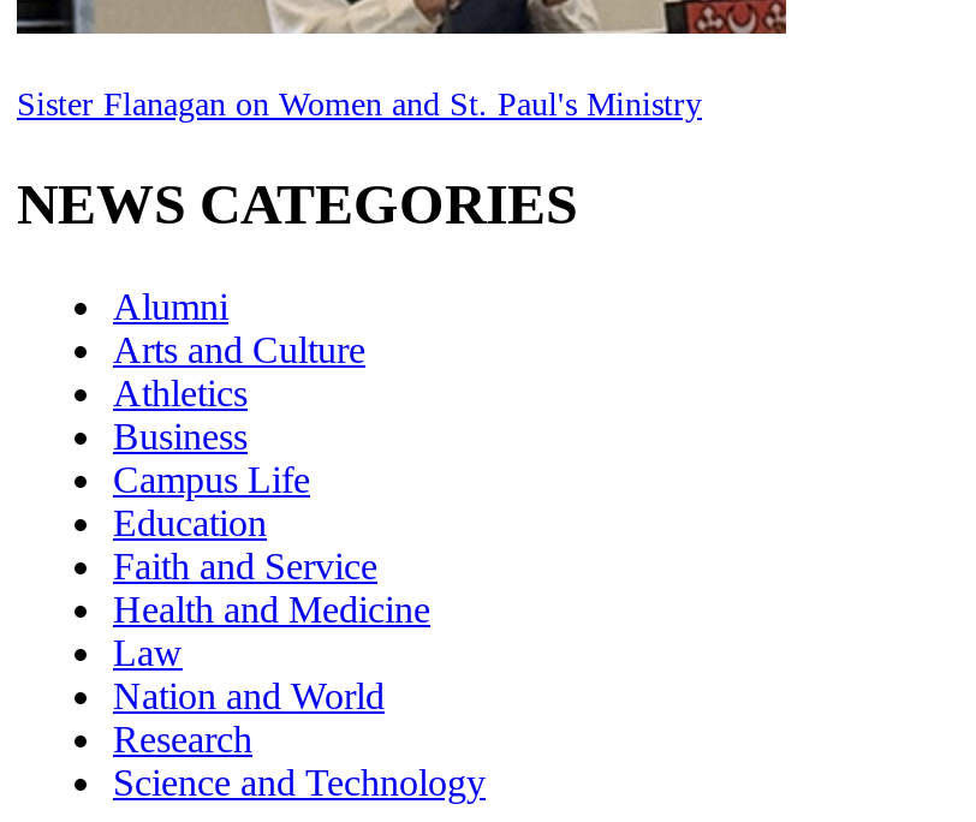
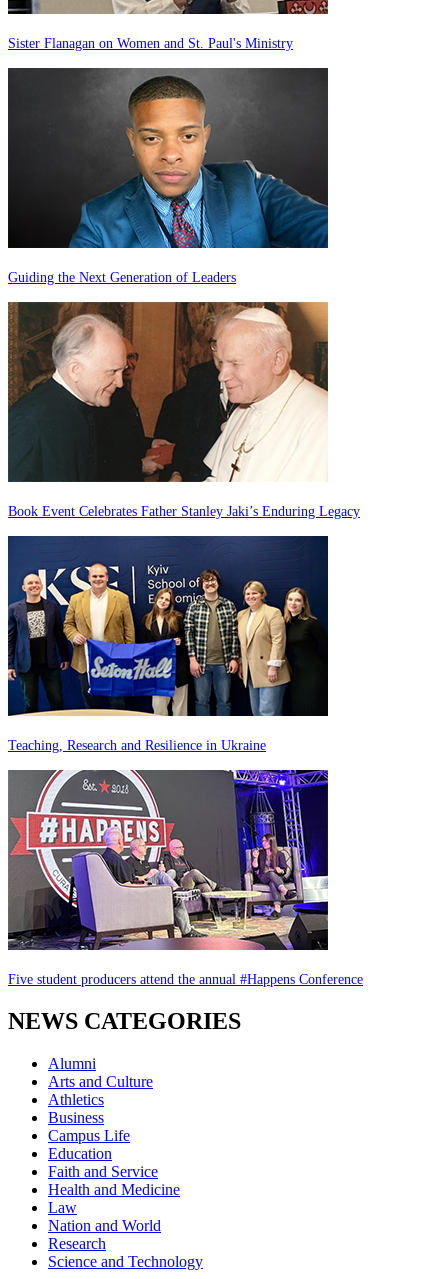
none -> [7,292,360,519] [image] | Book Event Celebrates Father Stanley Jaki’s Enduring Legacy
none -> [7,535,329,753] [image] | Teaching, Research and Resilience in Ukraine
none -> [7,769,363,987] [image] | Five student producers attend the annual #Happens Conference
none -> [8,67,329,285] [image] | Guiding the Next Generation of Leaders

